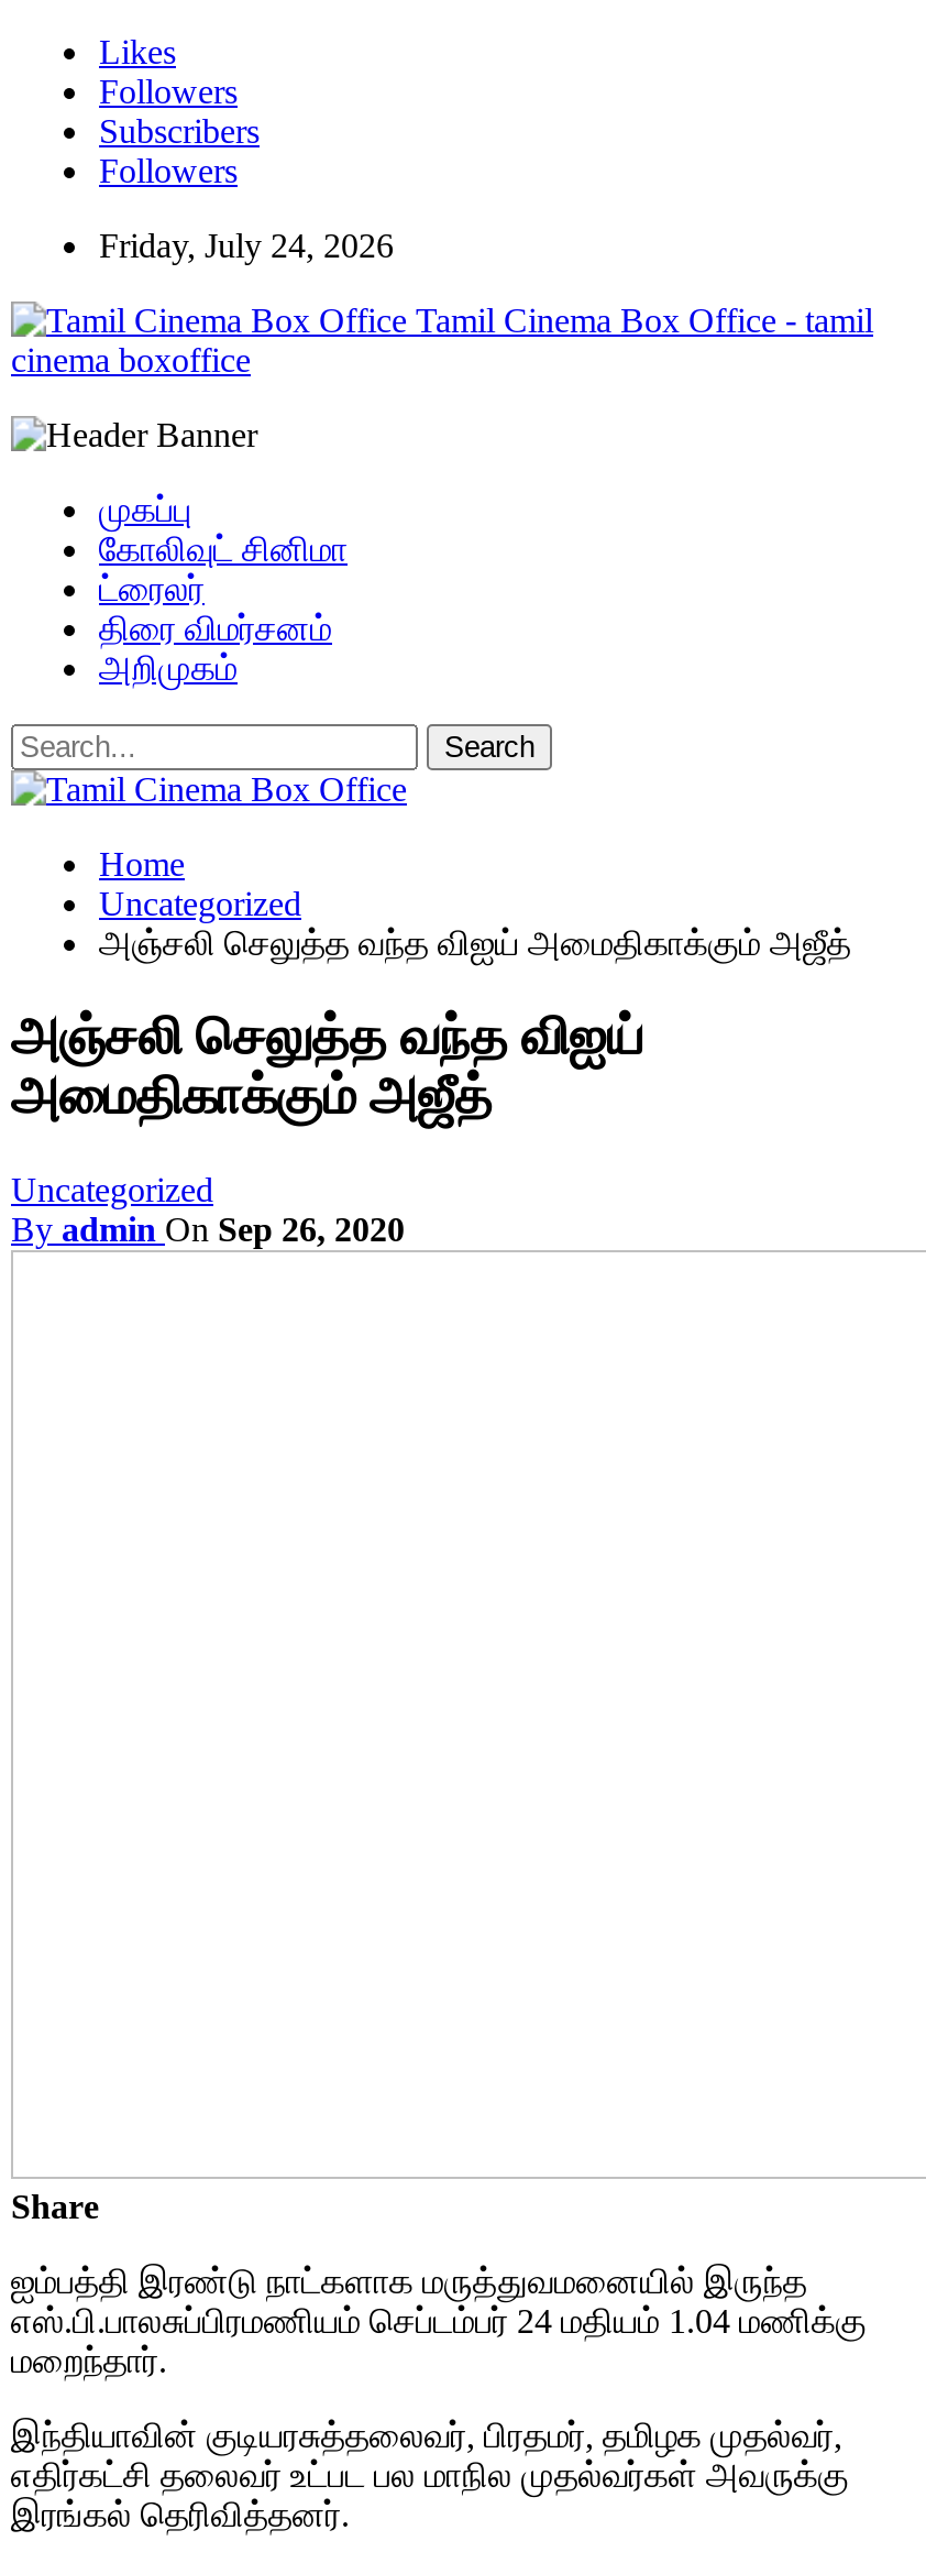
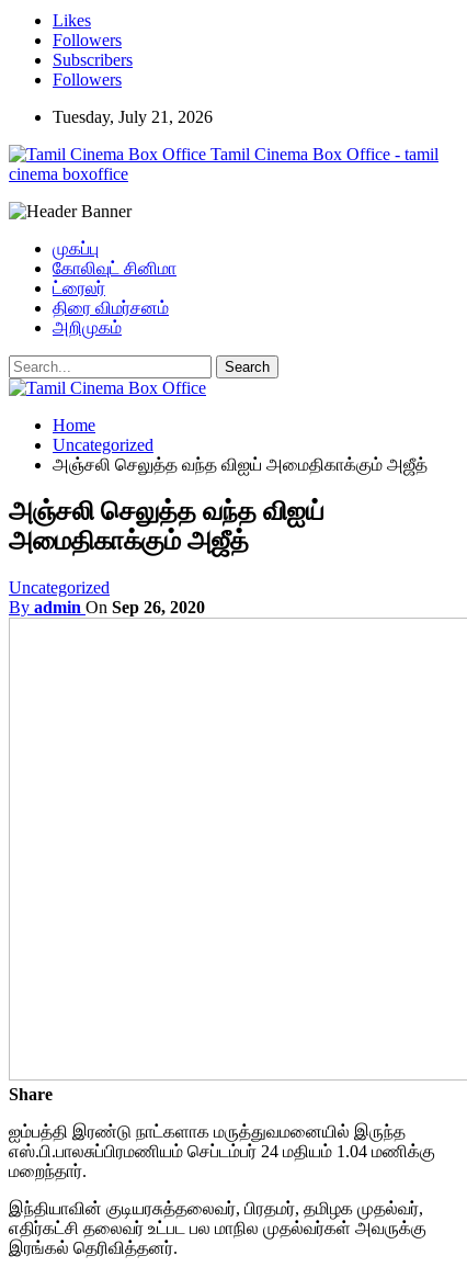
[99,227,394,264] Friday, July 24, 2026 -> [53,108,213,126] Tuesday, July 21, 2026

